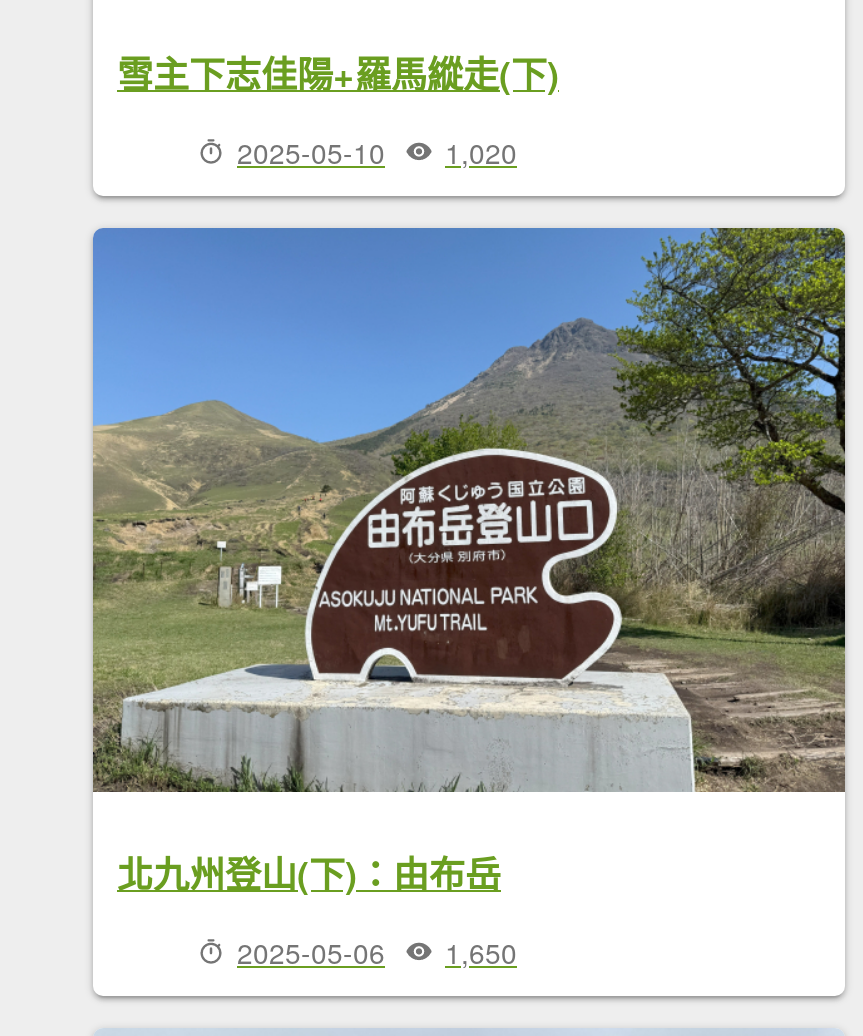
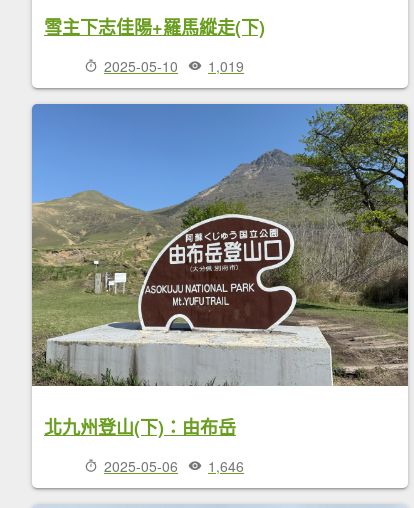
[237,132,517,172] 2025-05-10 1,020 -> [104,56,244,76] 2025-05-10 1,019
[237,932,517,972] 2025-05-06 1,650 -> [104,456,244,476] 2025-05-06 1,646

